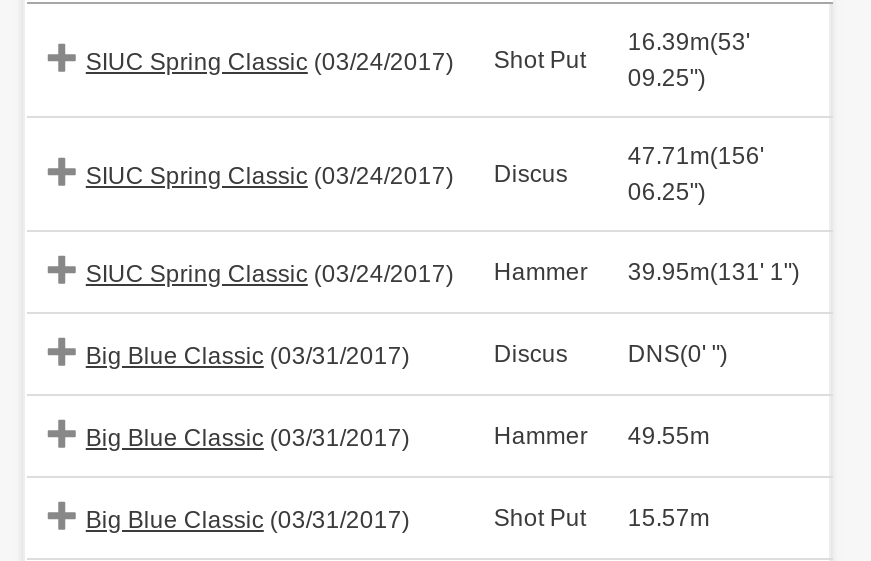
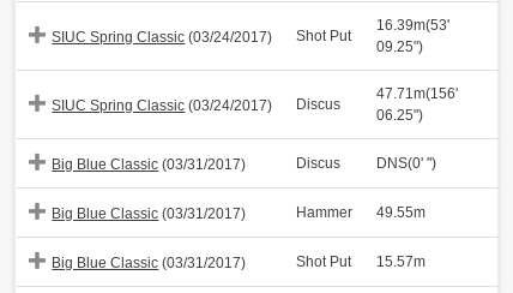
[86,257,800,287] SIUC Spring Classic (03/24/2017) | Hammer | 39.95m(131' 1") -> none

